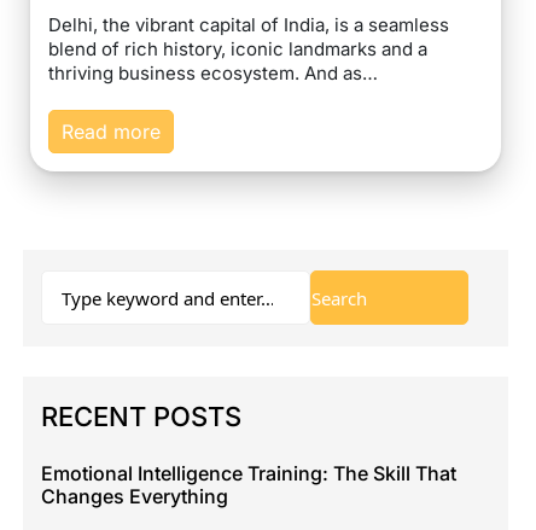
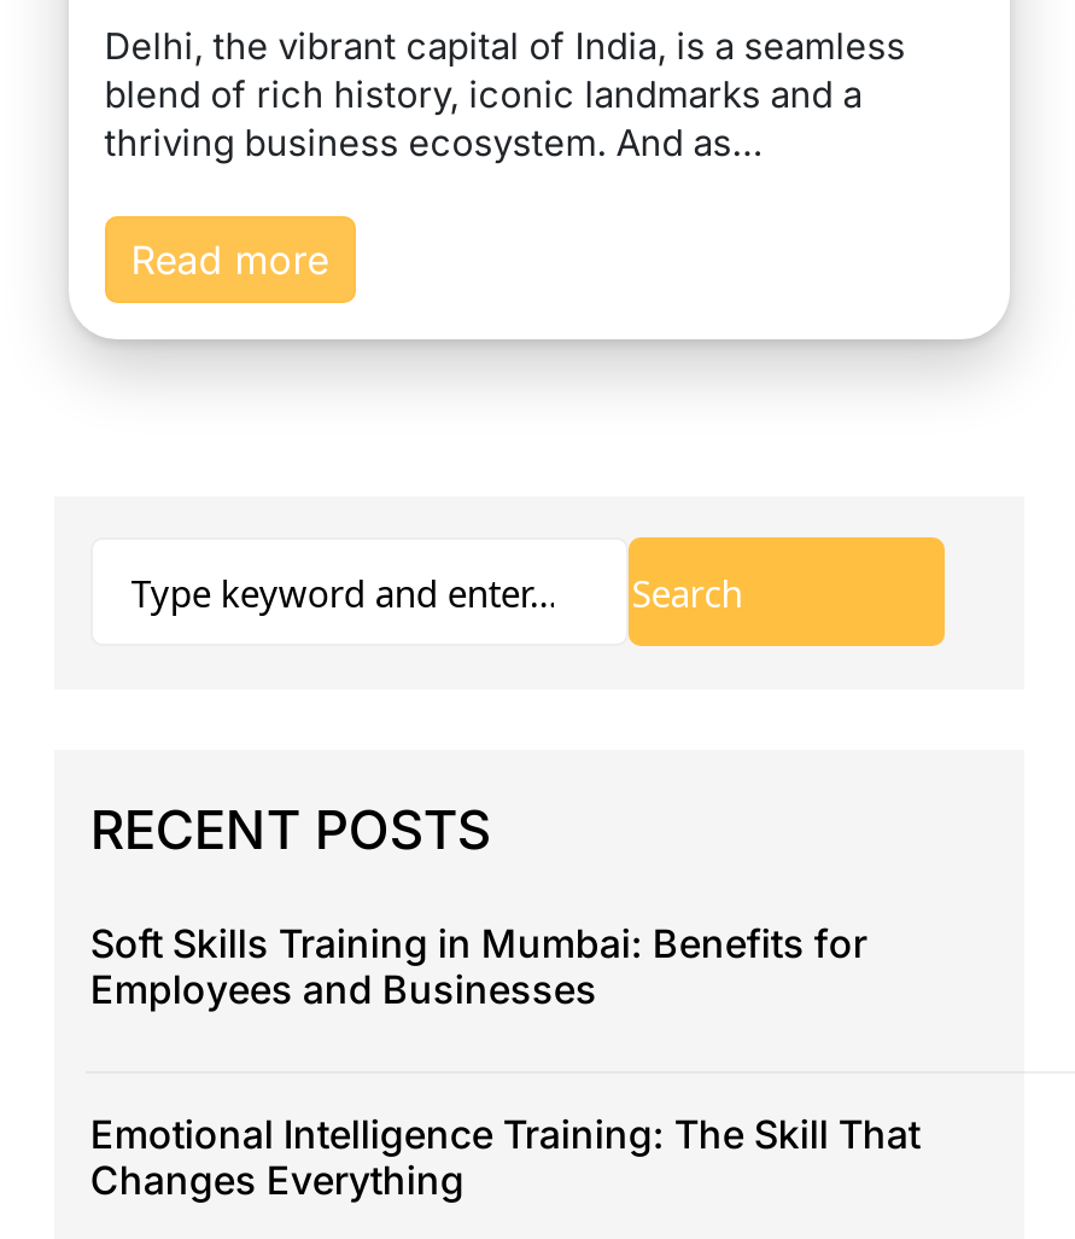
none -> [90,919,867,1013] Soft Skills Training in Mumbai: Benefits for | Employees and Businesses

